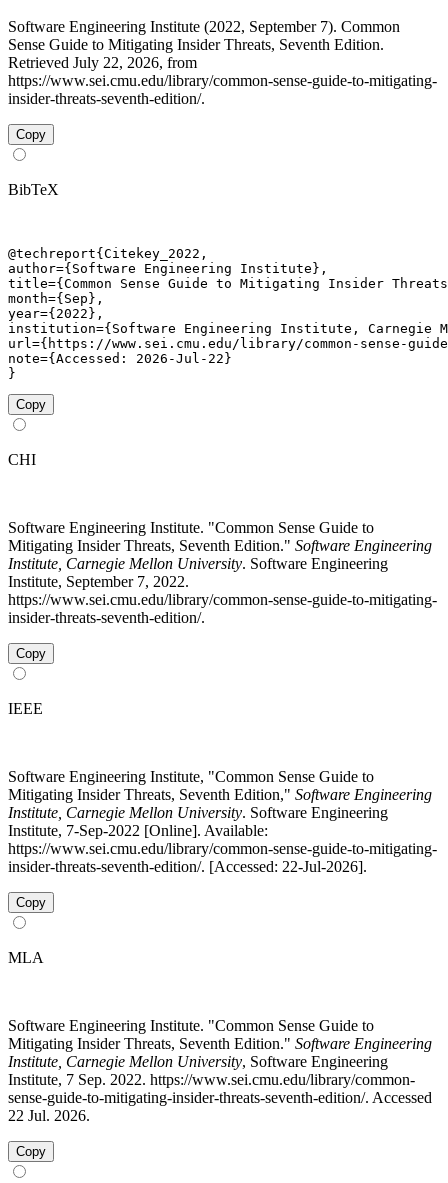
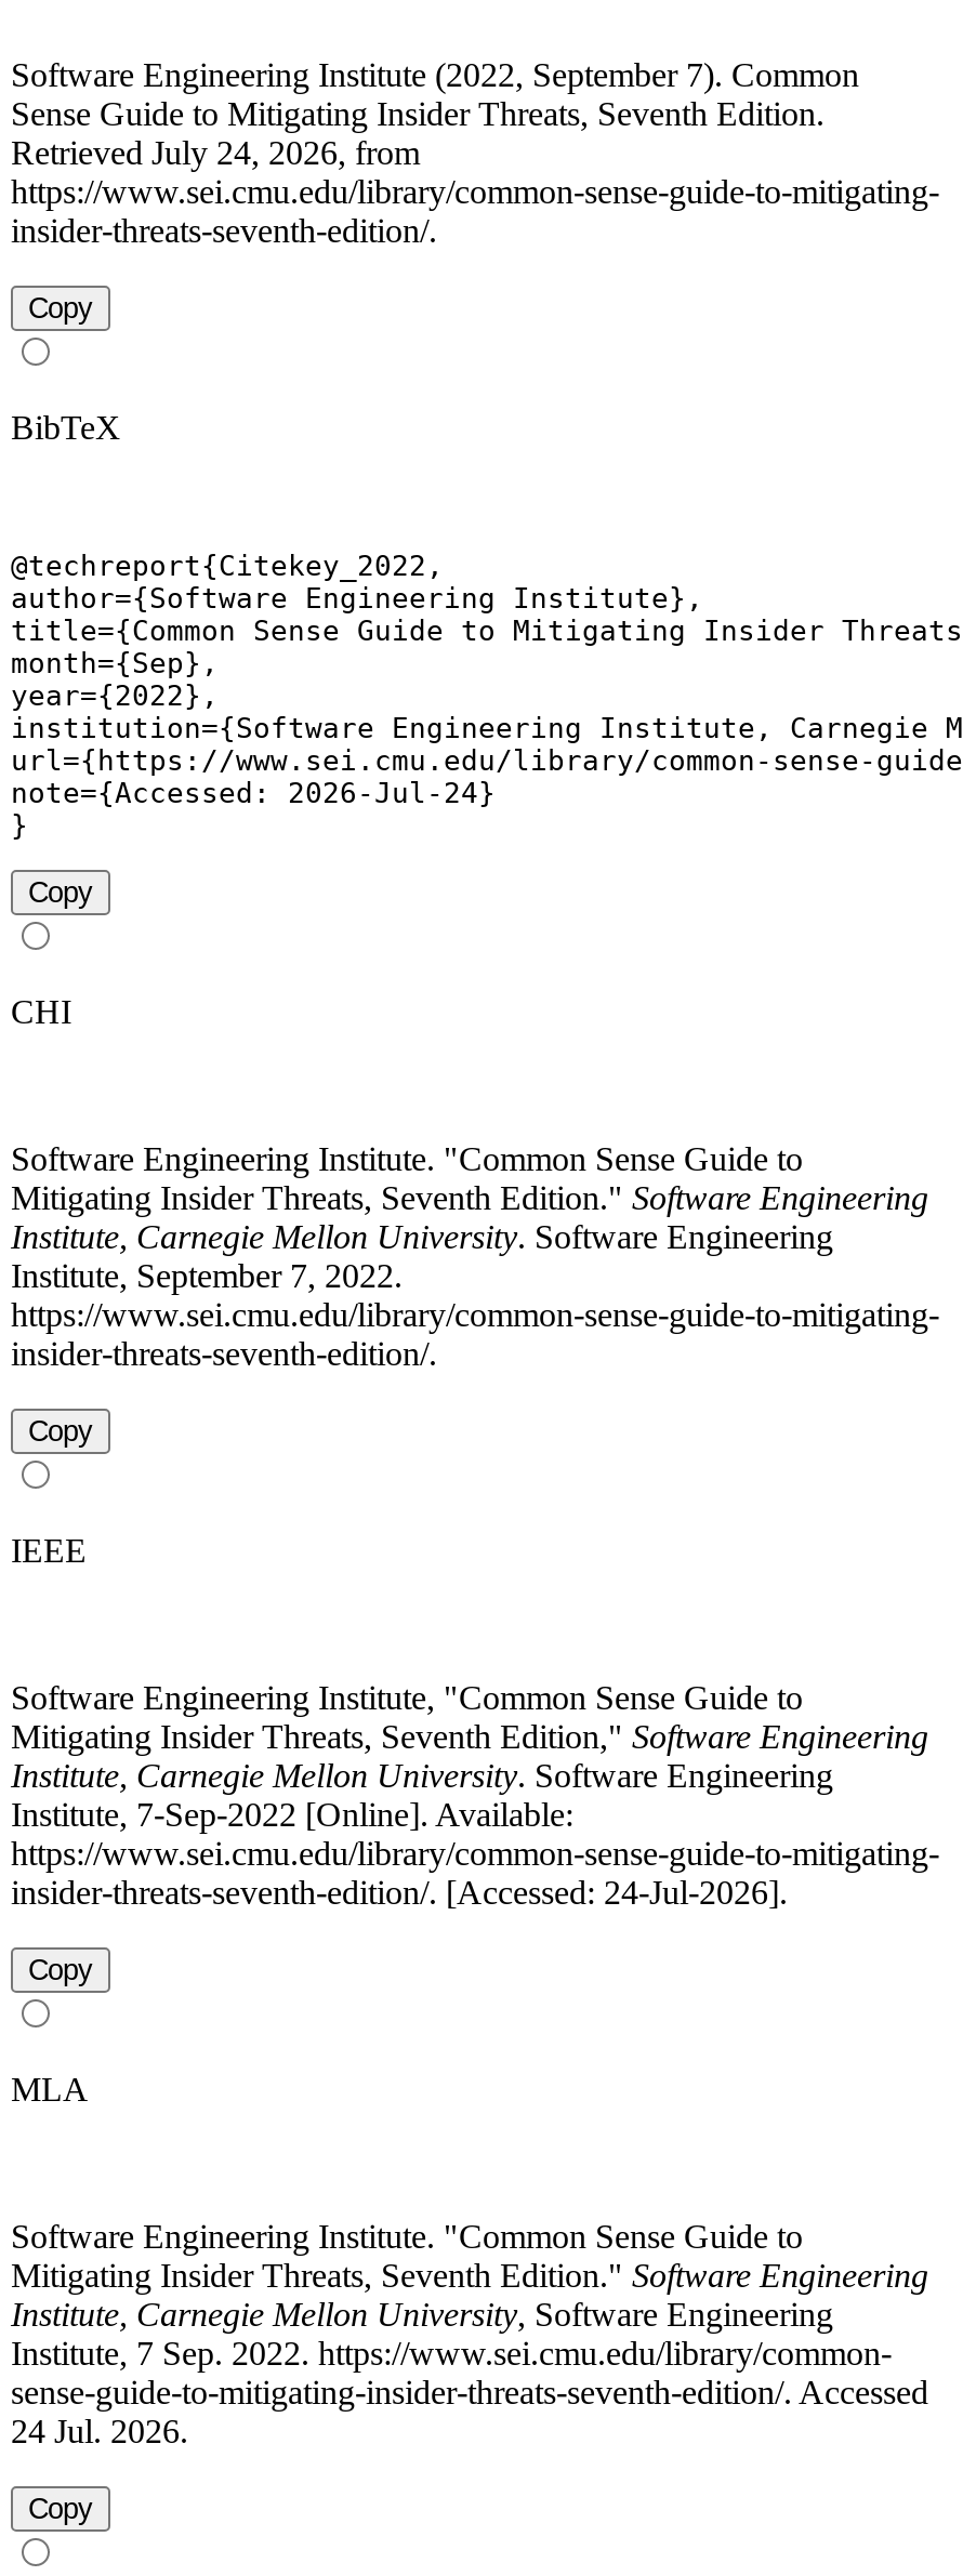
[8,54,197,71] Retrieved July 22, 2026, from -> [11,135,420,172] Retrieved July 24, 2026, from
[8,351,232,366] note={Accessed: 2026-Jul-22} -> [11,777,496,810] note={Accessed: 2026-Jul-24}
[8,858,367,875] insider-threats-seventh-edition/. [Accessed: 22-Jul-2026]. -> [11,1874,788,1911] insider-threats-seventh-edition/. [Accessed: 24-Jul-2026].
[8,1107,90,1124] 22 Jul. 2026. -> [11,2413,188,2450] 24 Jul. 2026.

